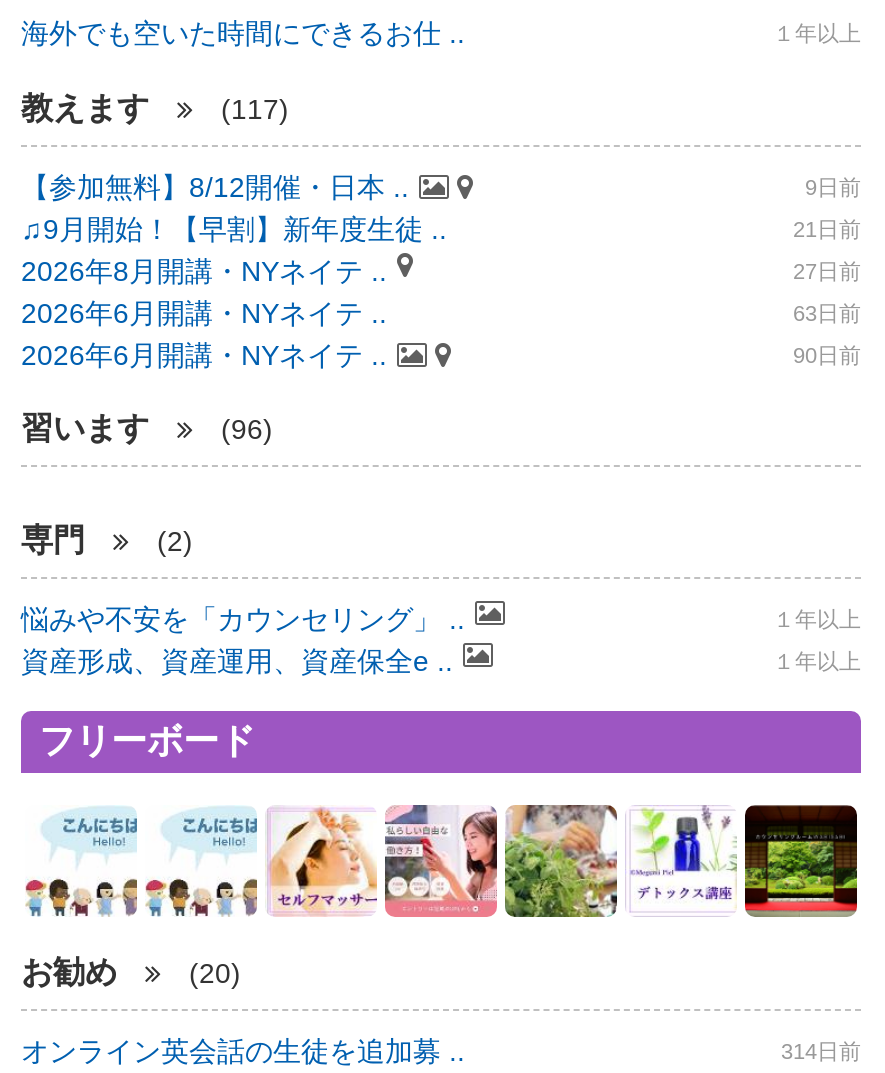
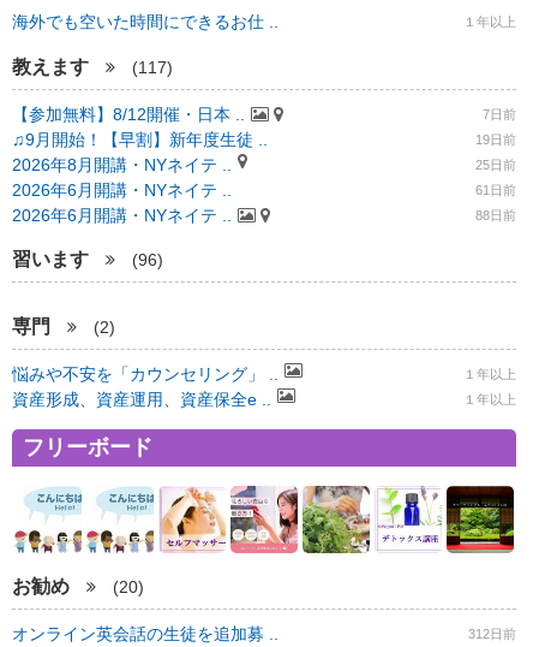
[805,175,861,199] 9日前 -> [483,107,516,121] 7日前
[793,217,861,241] 21日前 -> [475,132,516,146] 19日前
[793,259,861,283] 27日前 -> [475,157,516,172] 25日前
[793,301,861,325] 63日前 -> [475,183,516,197] 61日前
[793,343,861,367] 90日前 -> [475,208,516,222] 88日前
[781,1039,861,1063] 314日前 -> [468,626,516,641] 312日前

